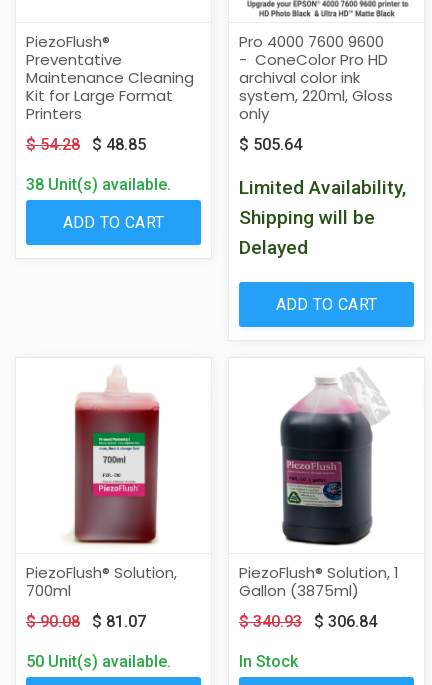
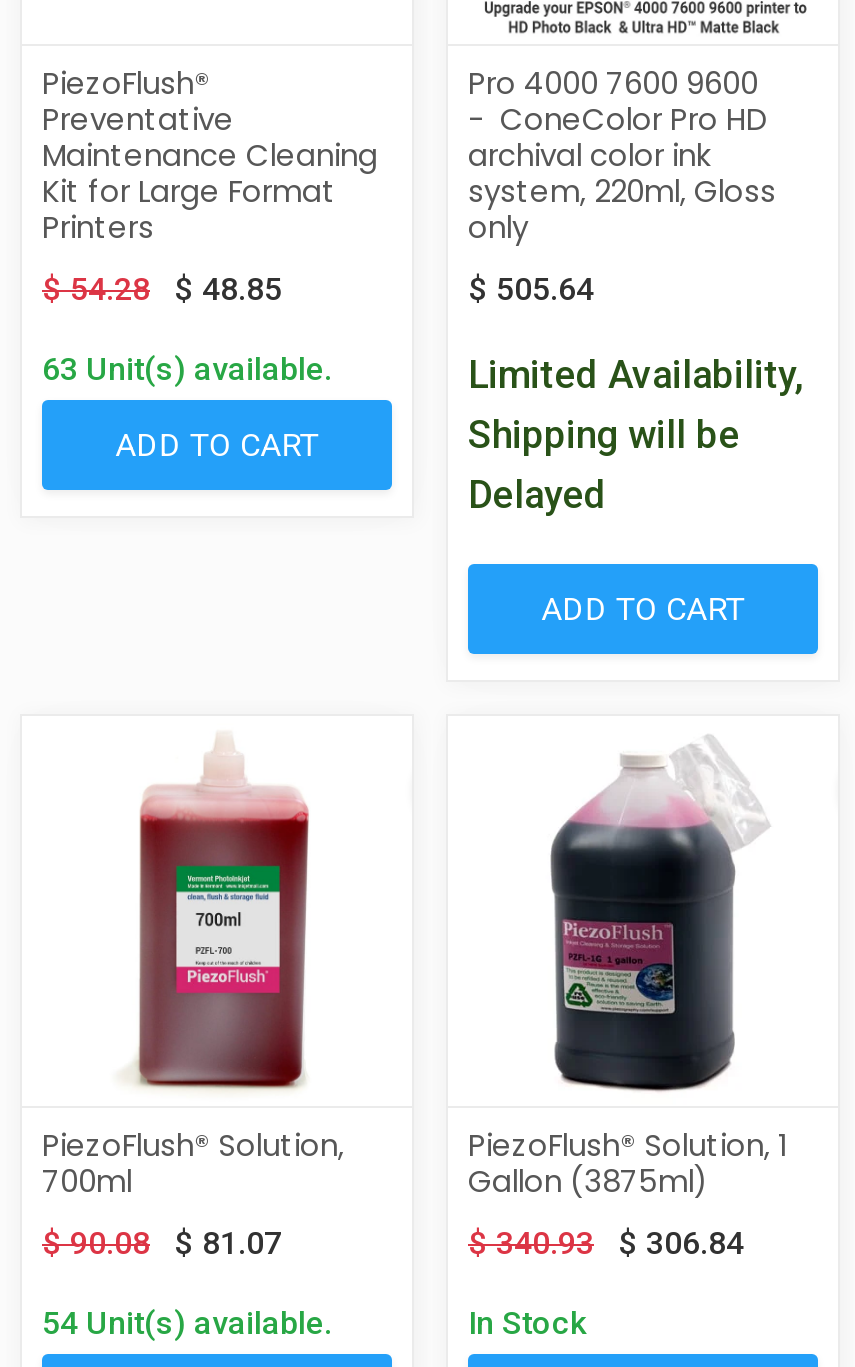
[26,175,171,194] 38 Unit(s) available. -> [42,350,332,388] 63 Unit(s) available.
[26,652,171,671] 50 Unit(s) available. -> [42,1304,332,1342] 54 Unit(s) available.

